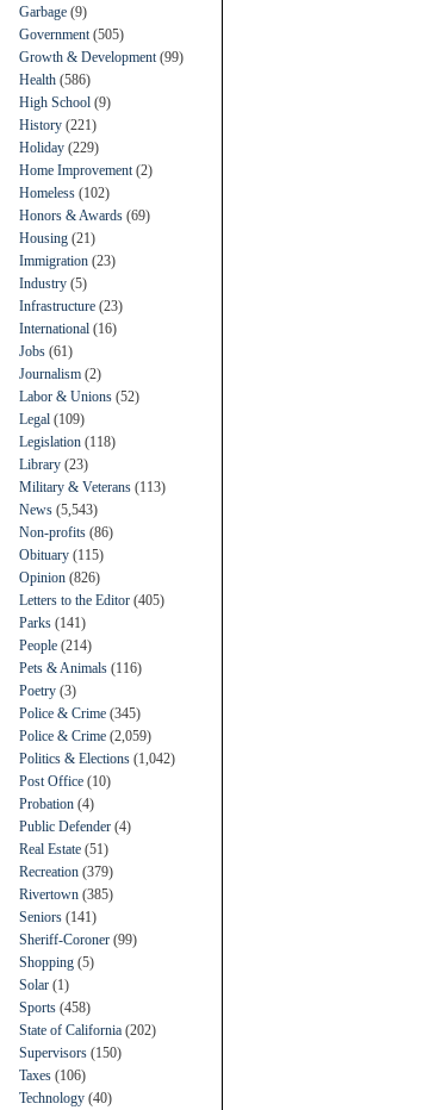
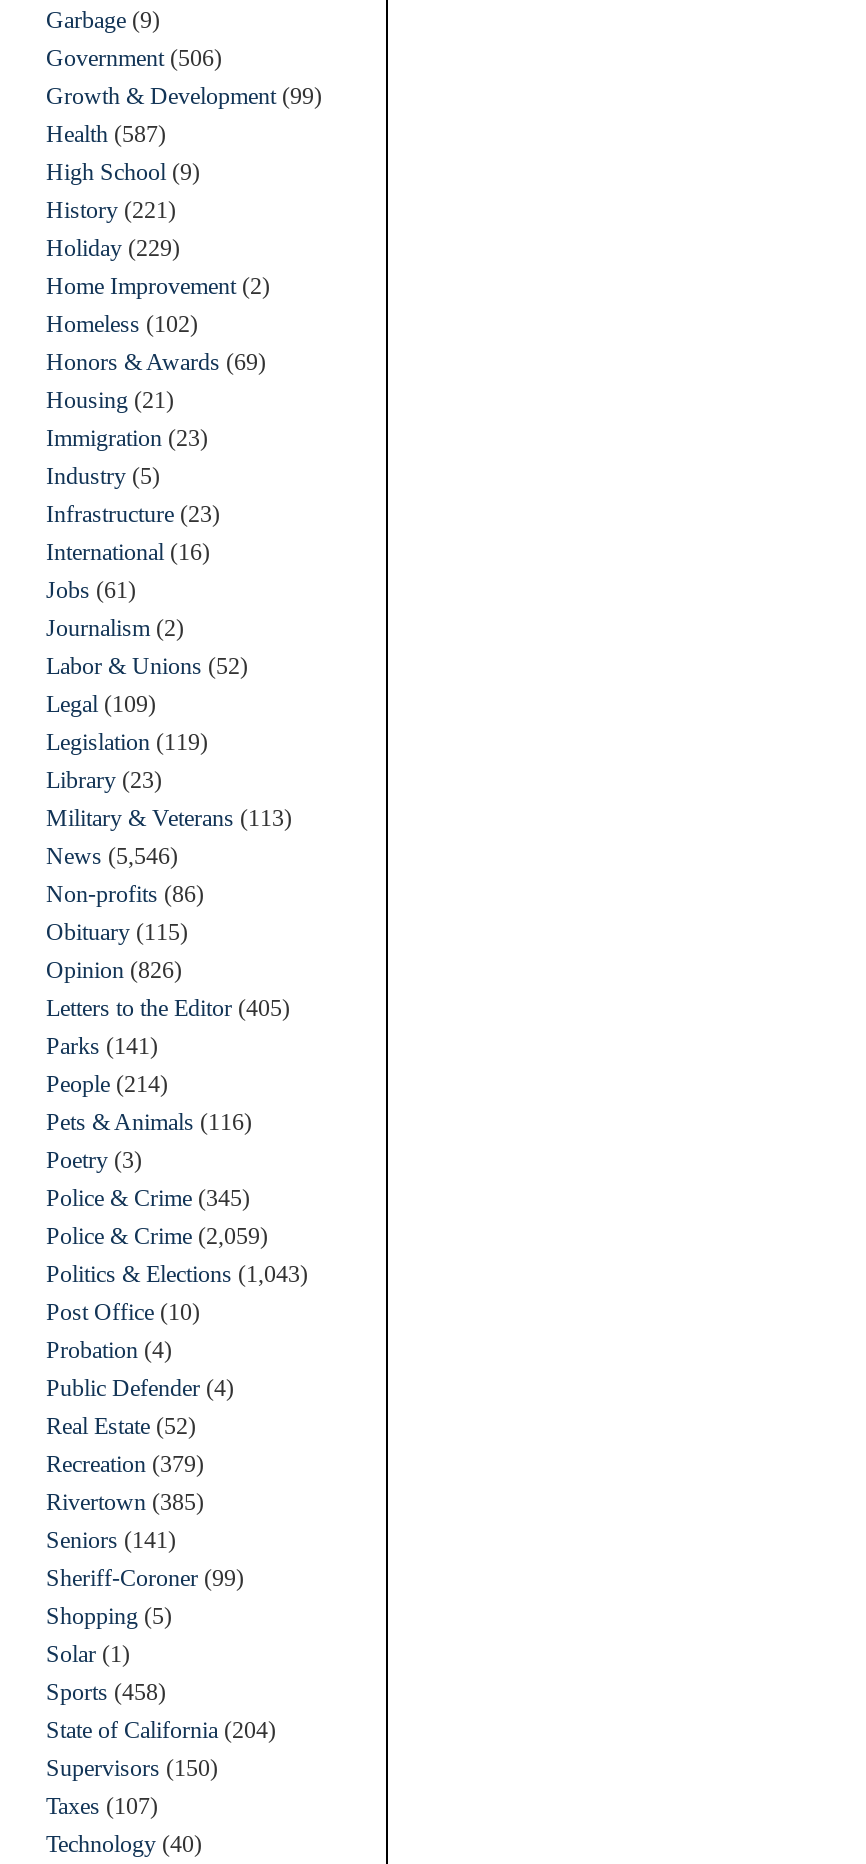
[19,26,124,43] Government (505) -> [46,44,222,72] Government (506)
[19,71,91,88] Health (586) -> [46,120,166,148] Health (587)
[19,434,116,450] Legislation (118) -> [46,728,208,756] Legislation (119)
[19,501,98,518] News (5,543) -> [46,842,178,870] News (5,546)
[19,750,175,767] Politics & Elections (1,042) -> [46,1260,308,1288] Politics & Elections (1,043)
[19,841,108,858] Real Estate (51) -> [46,1412,196,1440] Real Estate (52)
[19,1022,156,1039] State of California (202) -> [46,1716,276,1744] State of California (204)
[19,1067,86,1084] Taxes (106) -> [46,1792,158,1820] Taxes (107)

